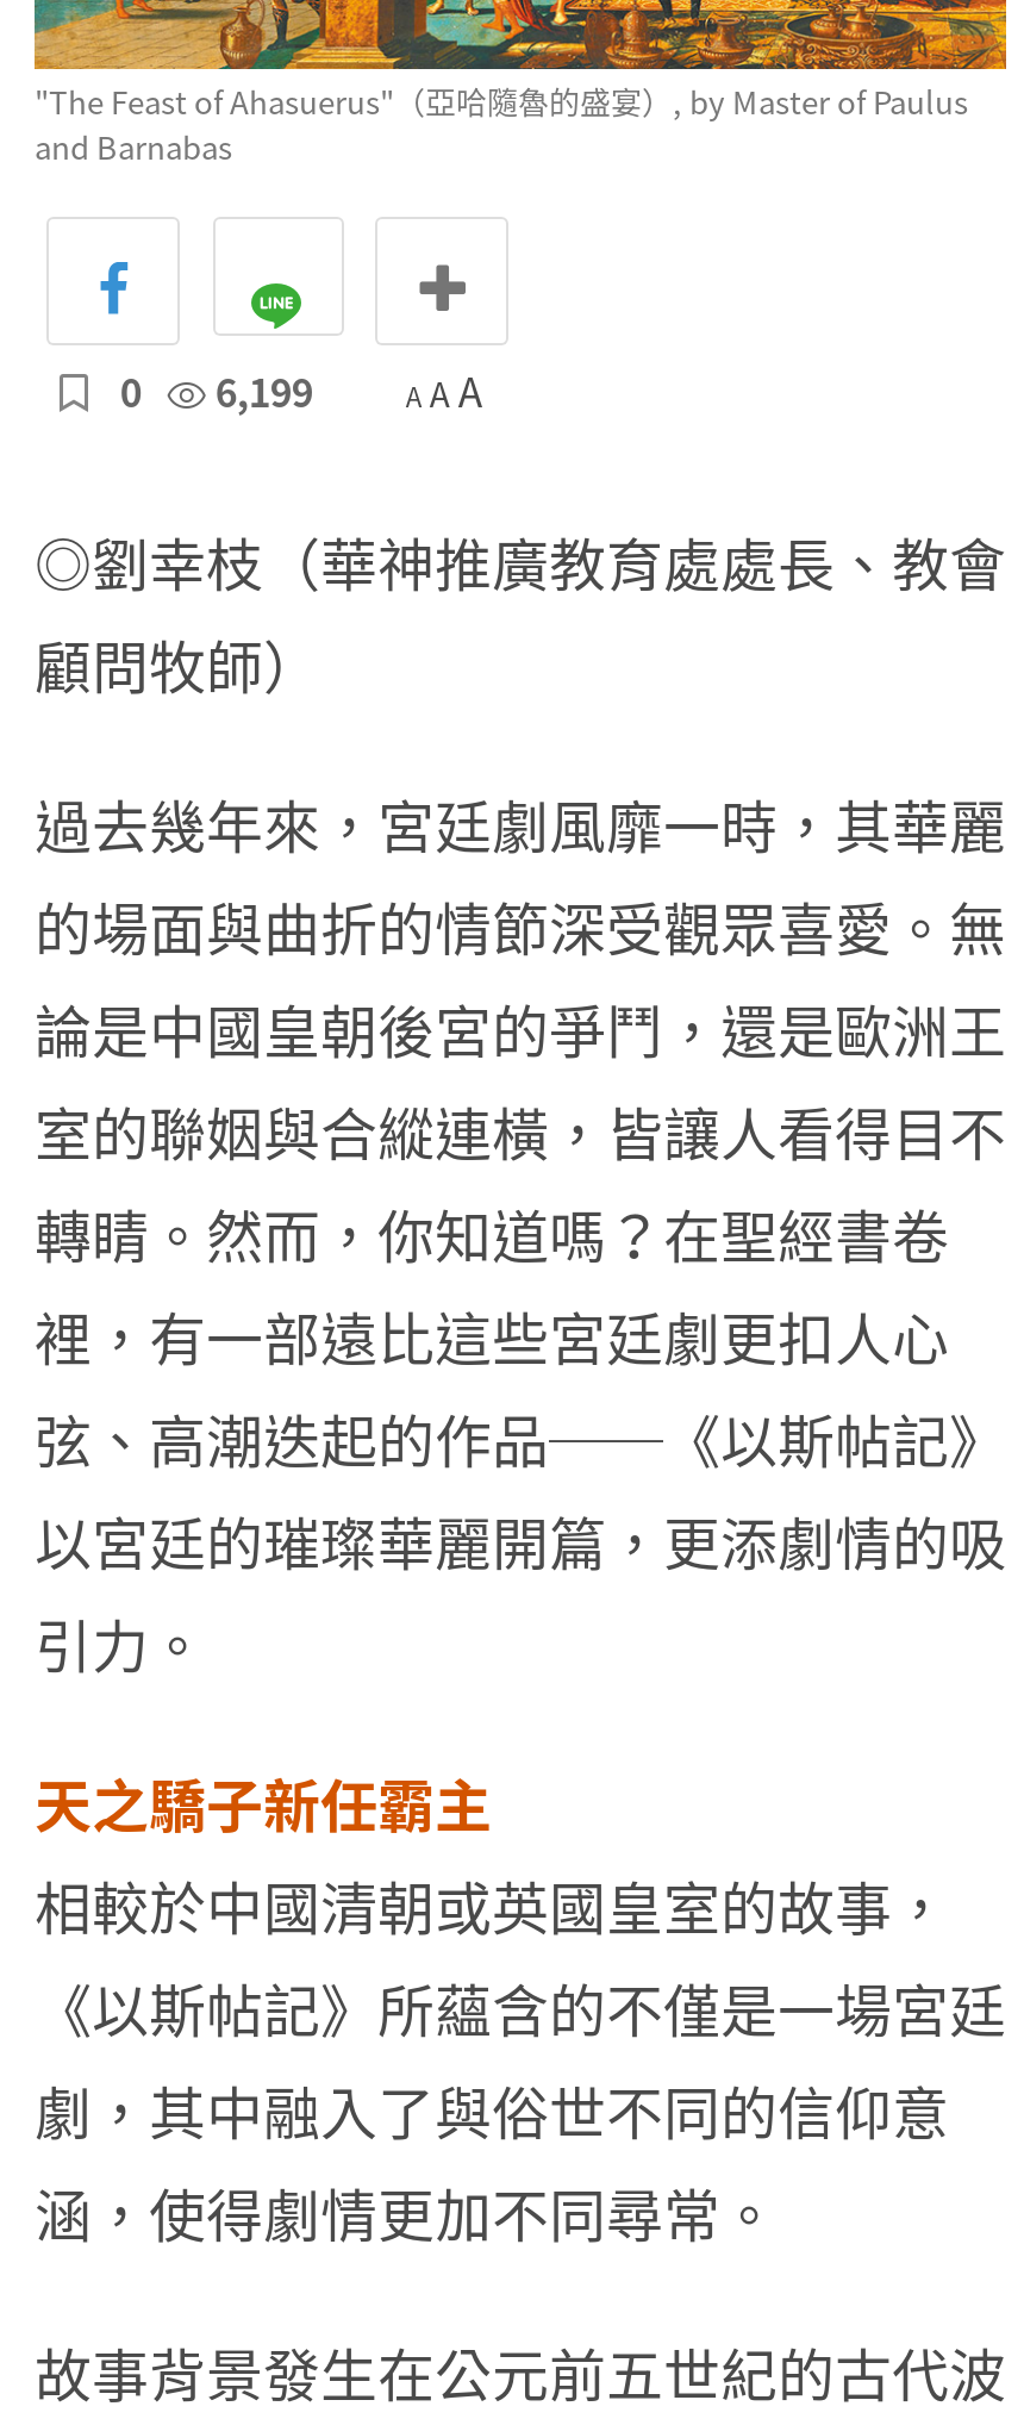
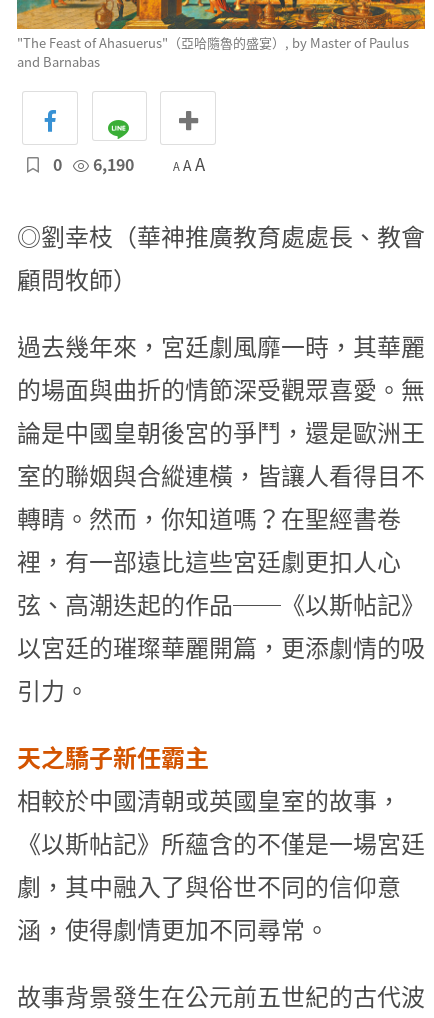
[110,361,482,418] 0 6,199 A A A -> [49,152,205,176] 0 6,190 A A A

